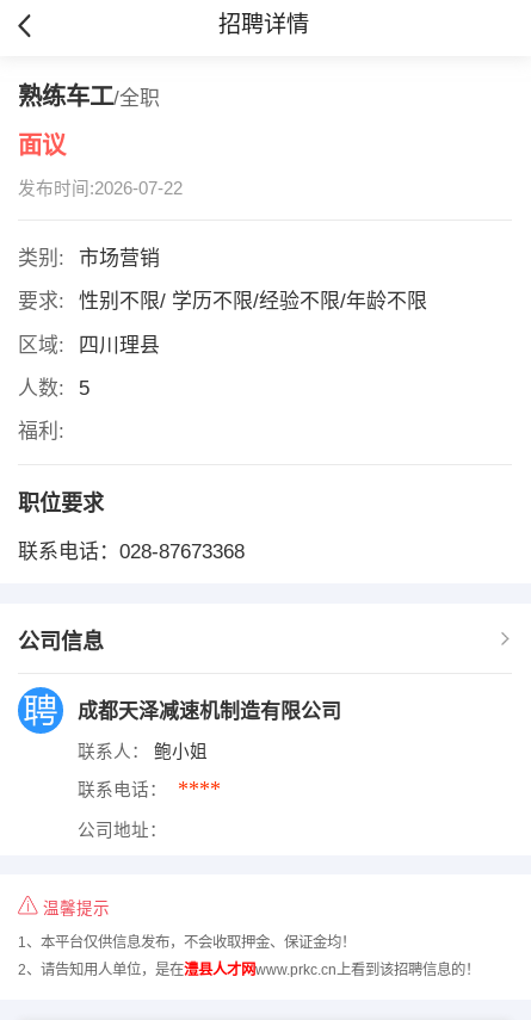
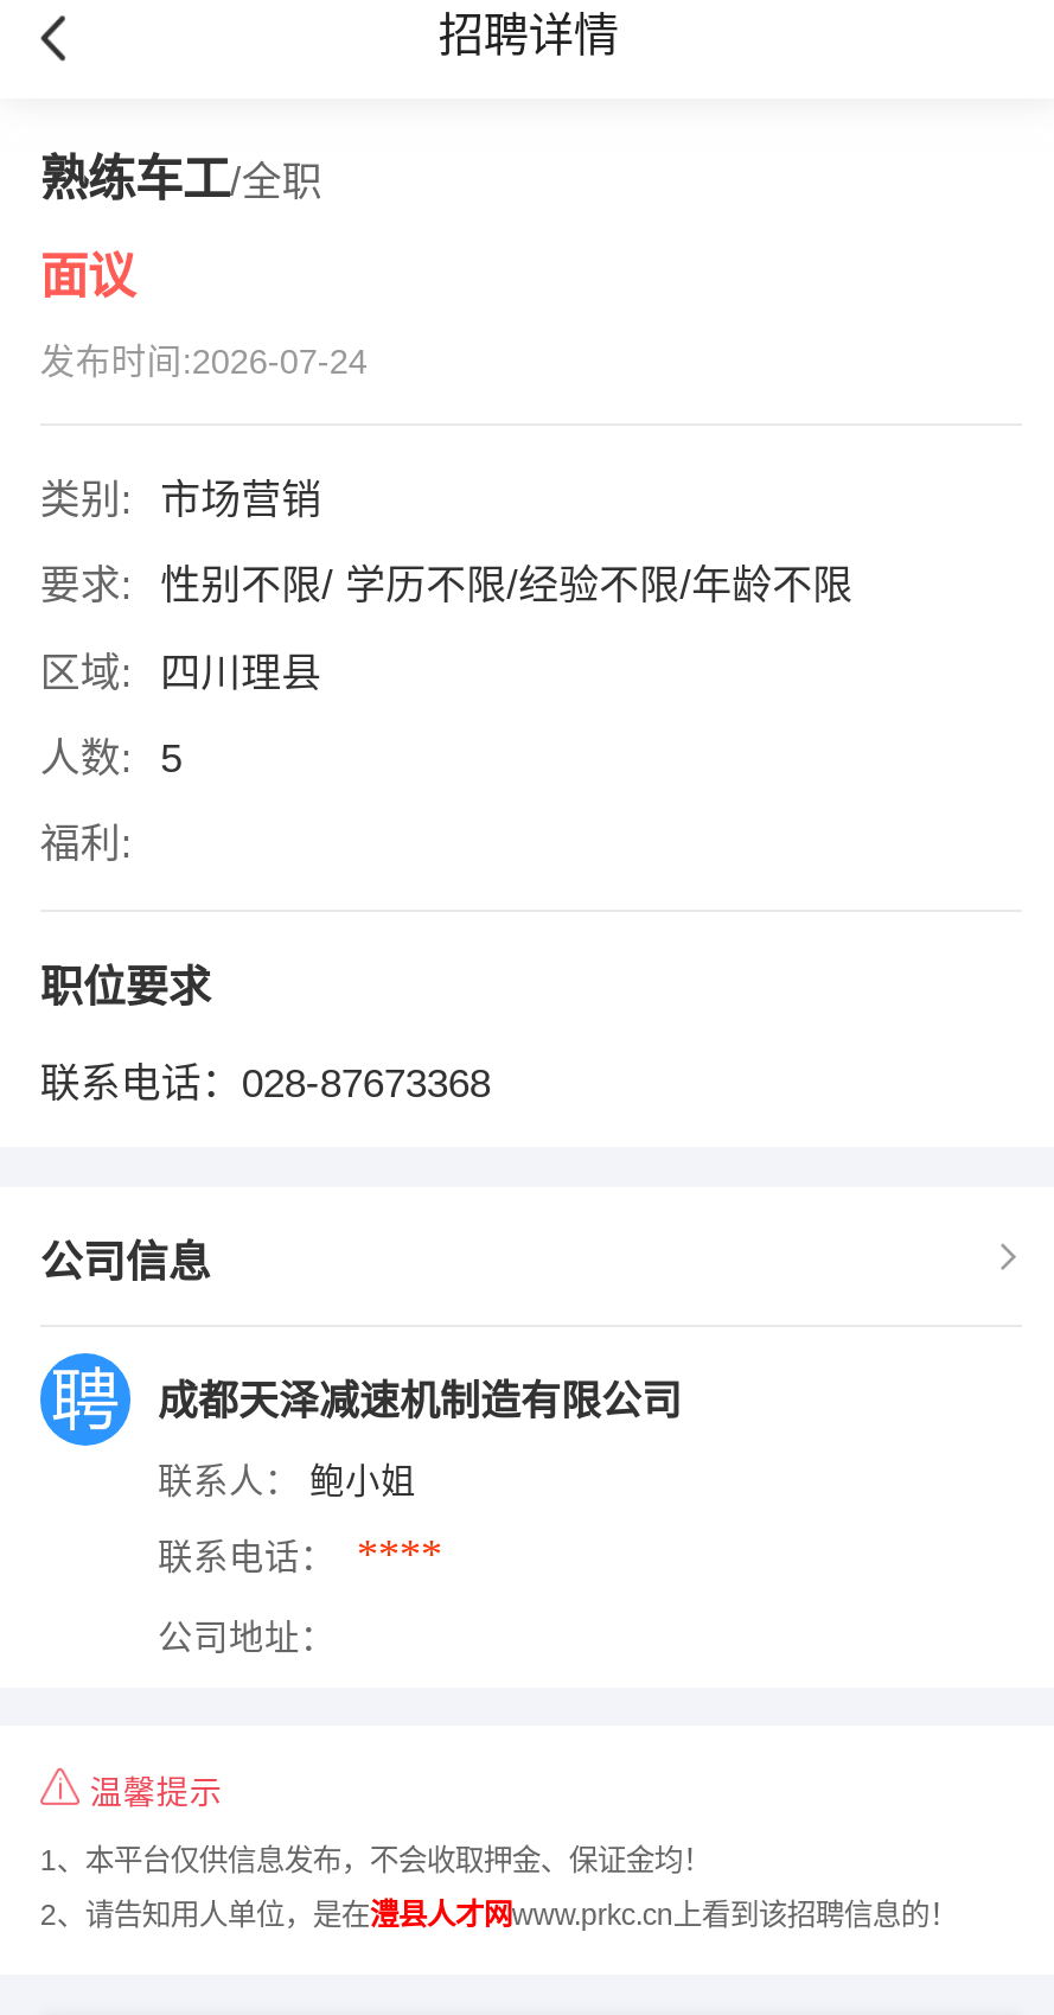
[18,179,182,198] 发布时间:2026-07-22 -> [40,343,367,381] 发布时间:2026-07-24

